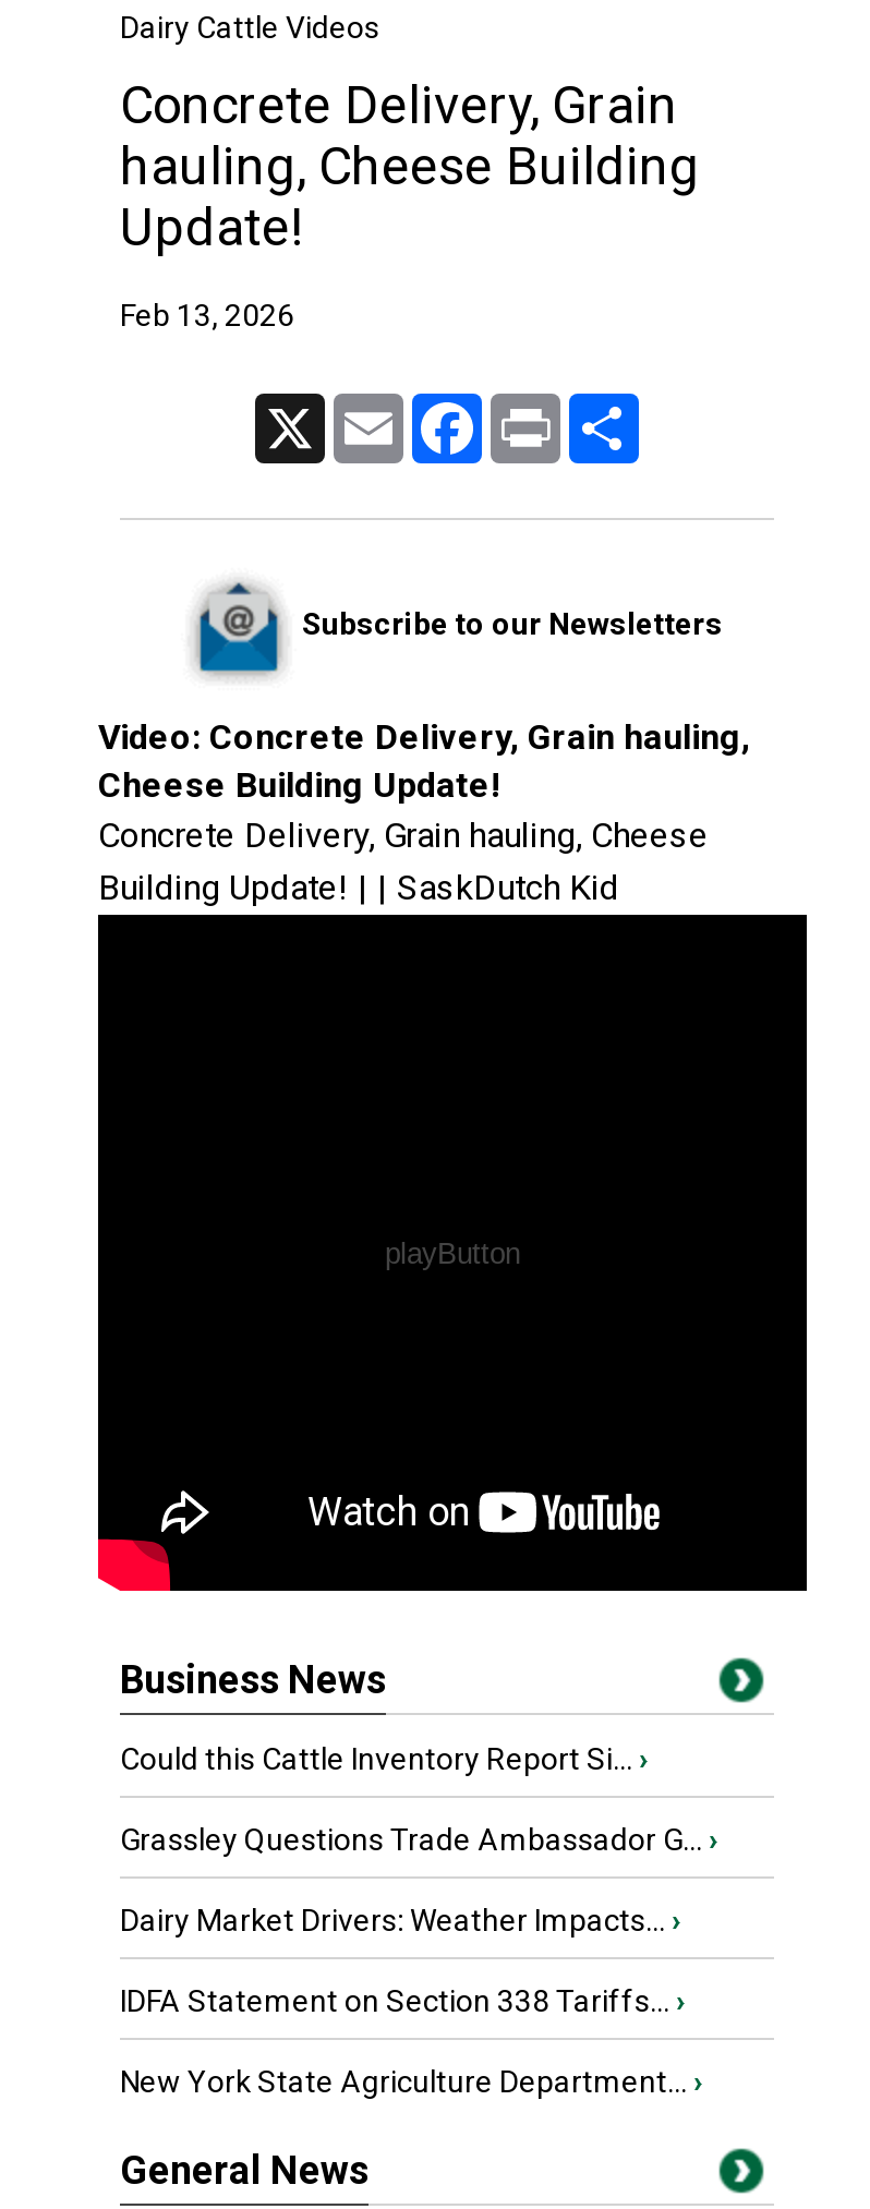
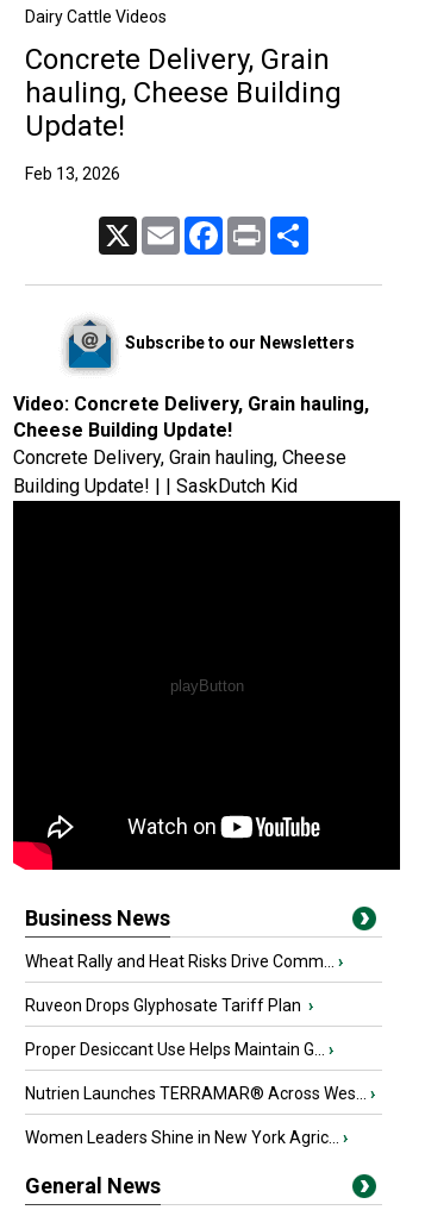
[120,1741,648,1776] Could this Cattle Inventory Report Si... › -> [25,952,343,971] Wheat Rally and Heat Risks Drive Comm... ›
[120,1822,717,1857] Grassley Questions Trade Ambassador G... › -> [25,996,313,1015] Ruveon Drops Glyphosate Tariff Plan ›
[120,1903,680,1938] Dairy Market Drivers: Weather Impacts... › -> [25,1040,333,1059] Proper Desiccant Use Helps Maintain G... ›
[120,1983,685,2018] IDFA Statement on Section 338 Tariffs... › -> [25,1084,375,1103] Nutrien Launches TERRAMAR® Across Wes... ›
[120,2064,702,2099] New York State Agriculture Department... › -> [25,1128,348,1147] Women Leaders Shine in New York Agric... ›

